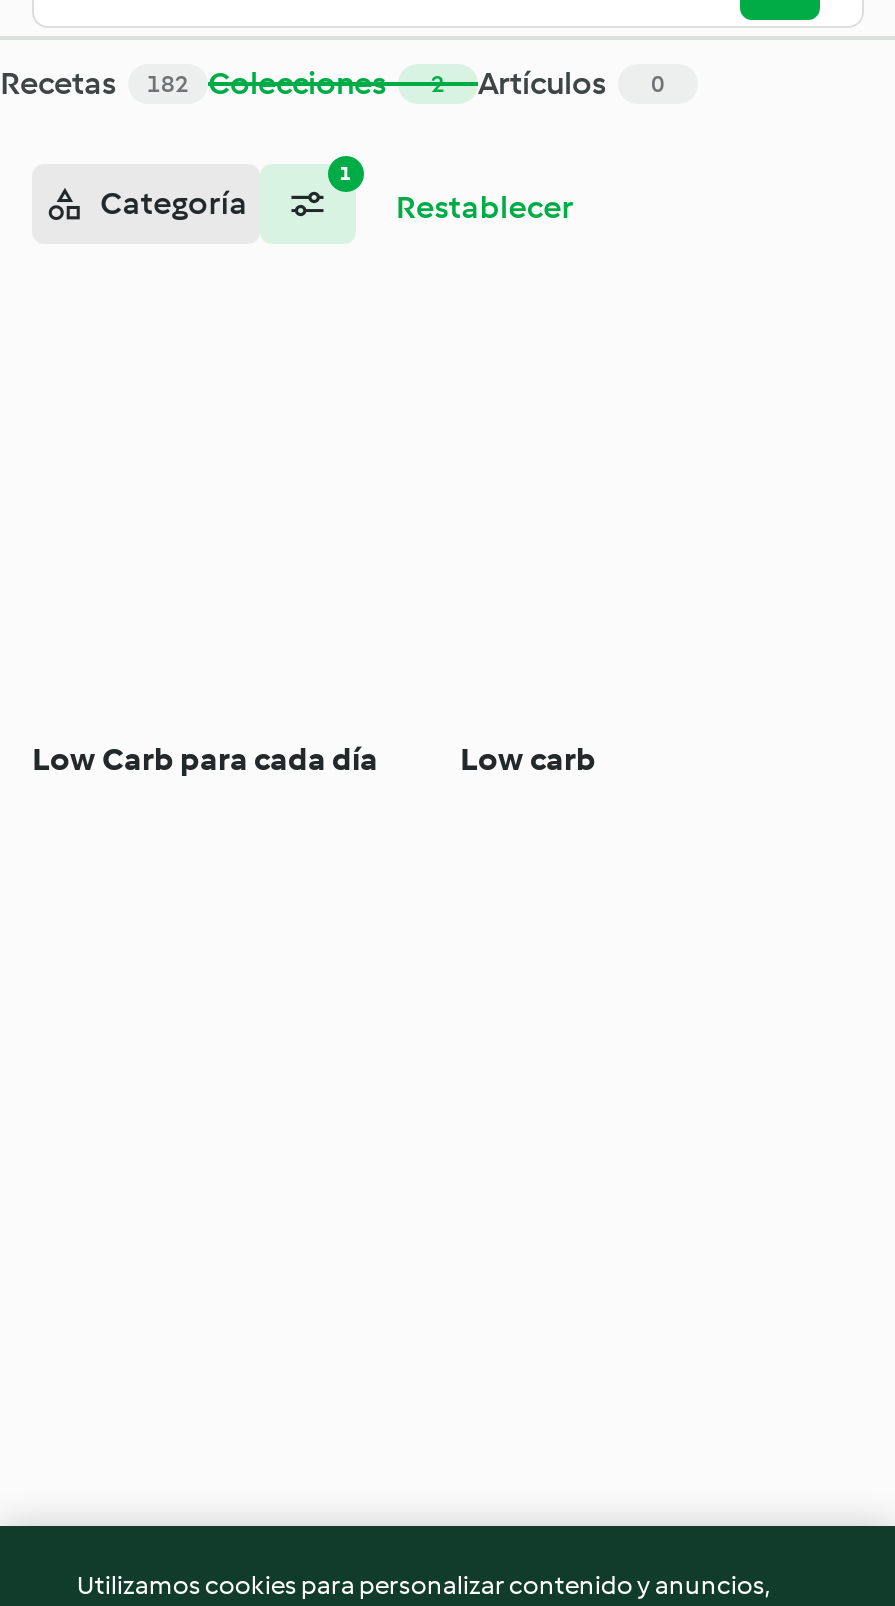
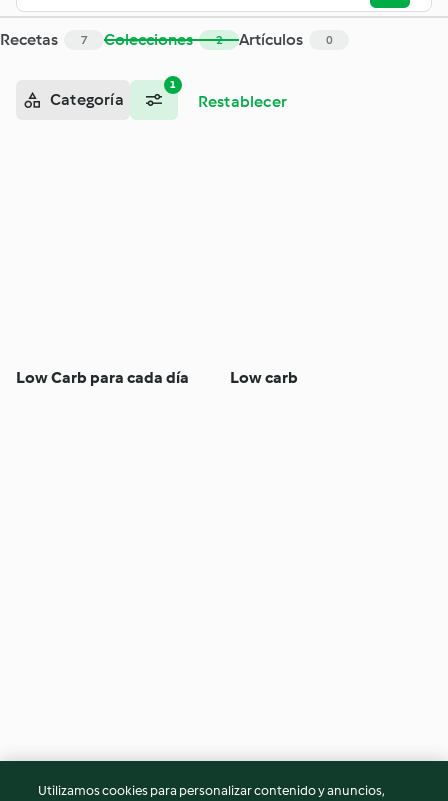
[0,64,665,102] Recetas 182 Colecciones 2 Artículos 0 -> [0,30,332,49] Recetas 7 Colecciones 2 Artículos 0

